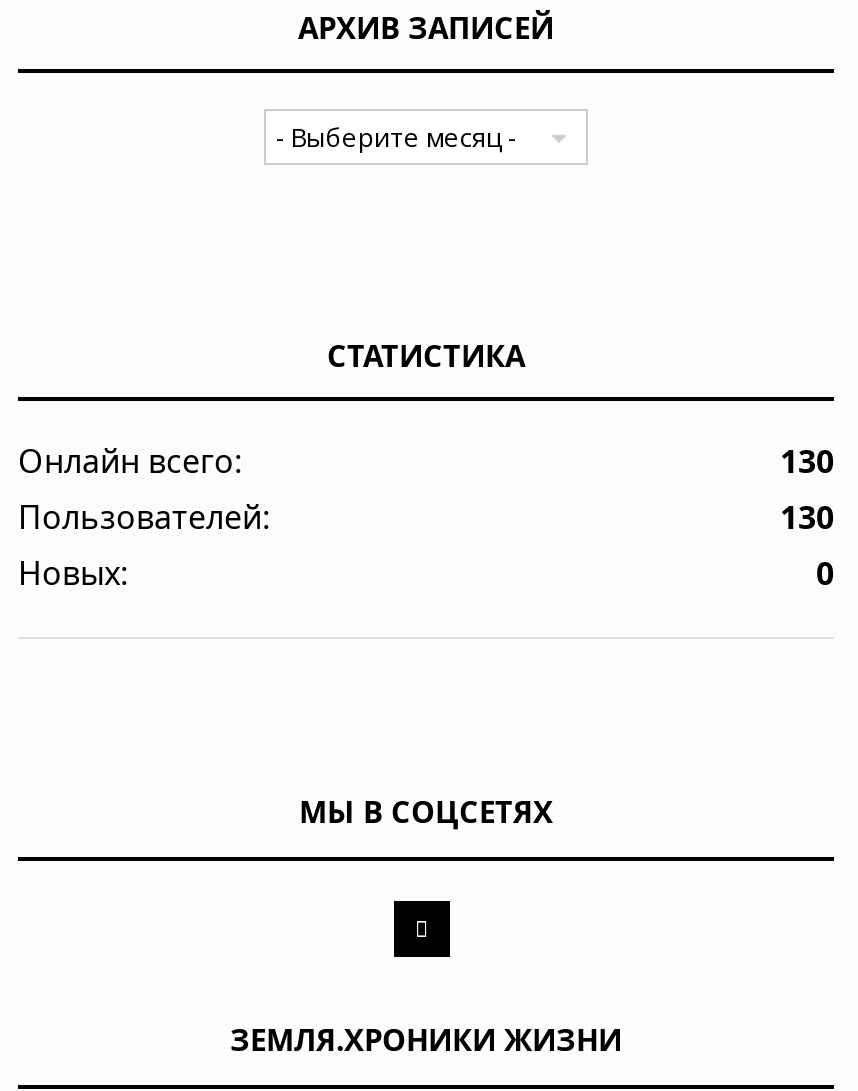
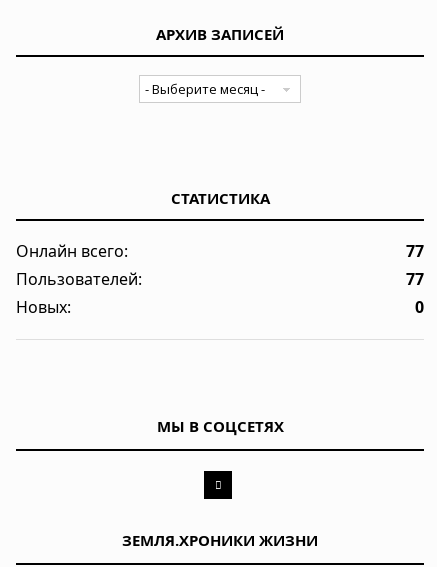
[780,440,834,484] 130 -> [406,240,424,262] 77
[780,496,834,540] 130 -> [406,268,424,290] 77

